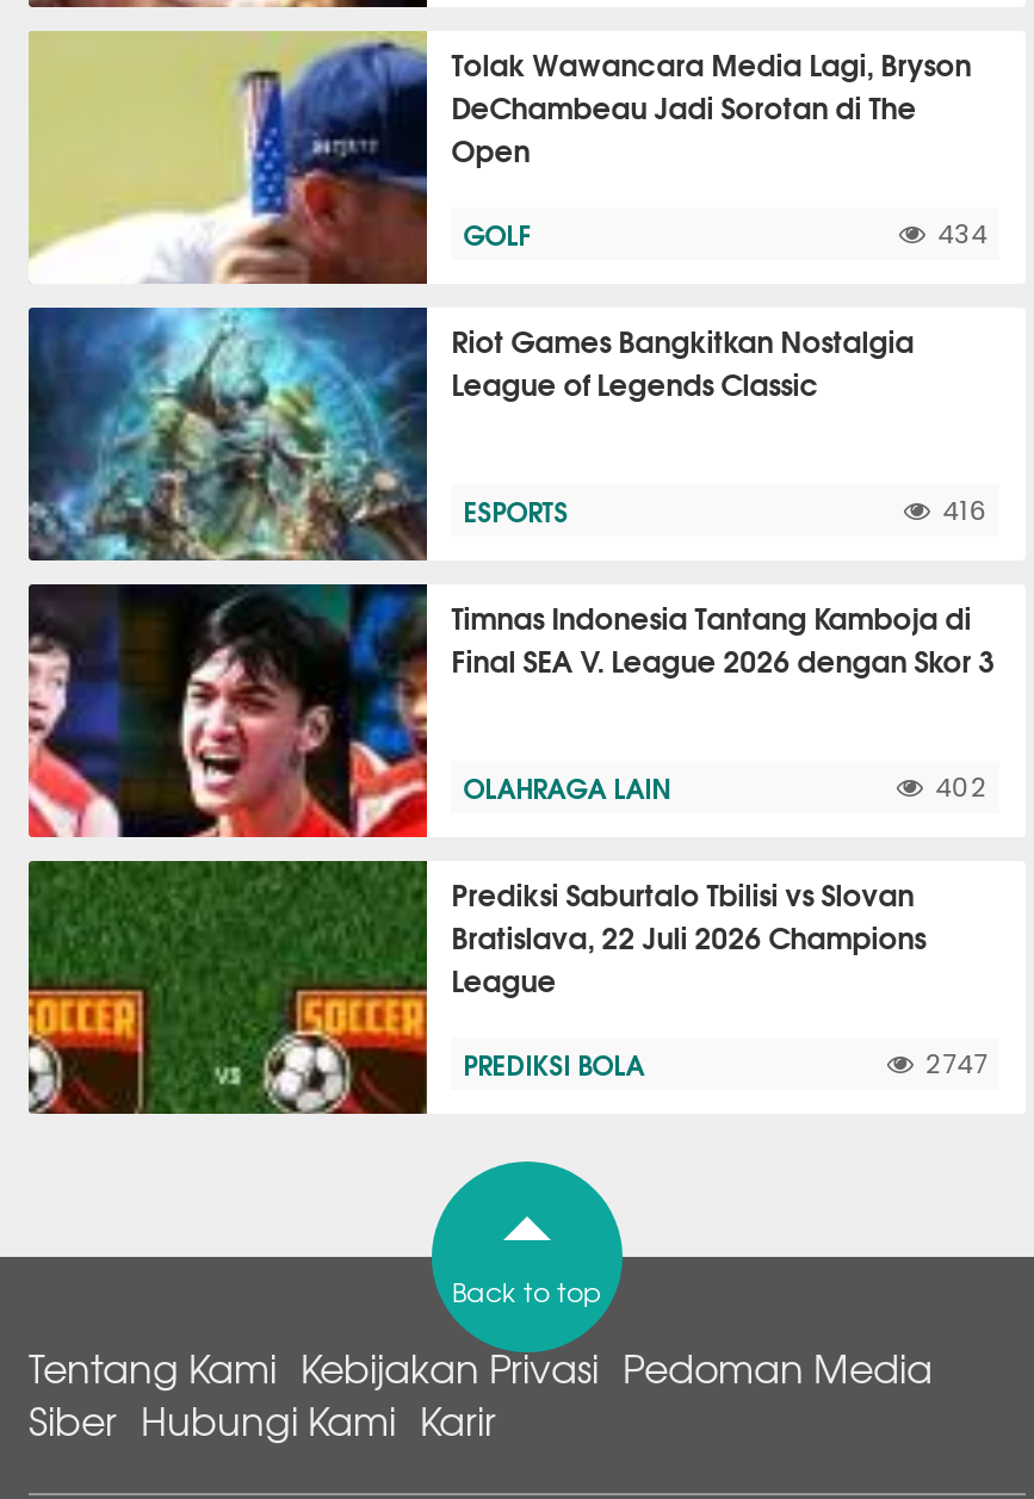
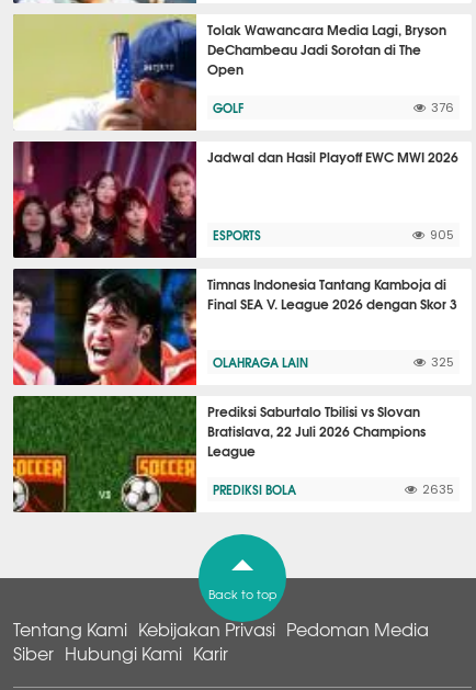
[938,222,988,248] 434 -> [431,102,454,114] 376
[26,305,914,563] [image] | Riot Games Bangkitkan Nostalgia | League of Legends Classic -> [12,140,459,259] [image] | Jadwal dan Hasil Playoff EWC MWI 2026
[942,498,988,525] 416 -> [430,229,454,241] 905
[935,775,988,801] 402 -> [431,357,454,369] 325
[926,1052,988,1078] 2747 -> [422,484,454,496] 2635

